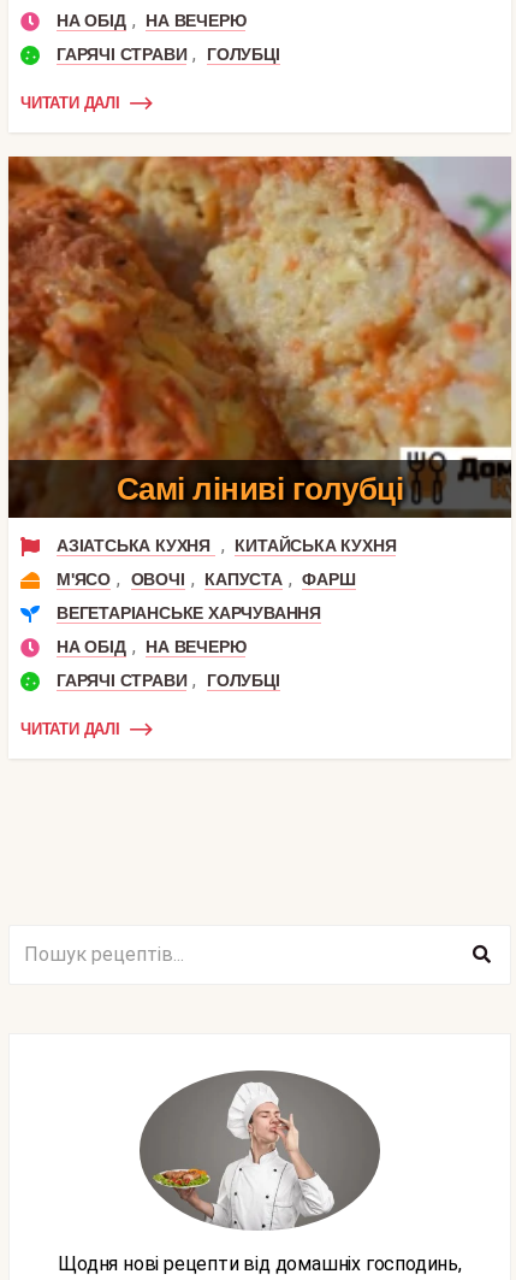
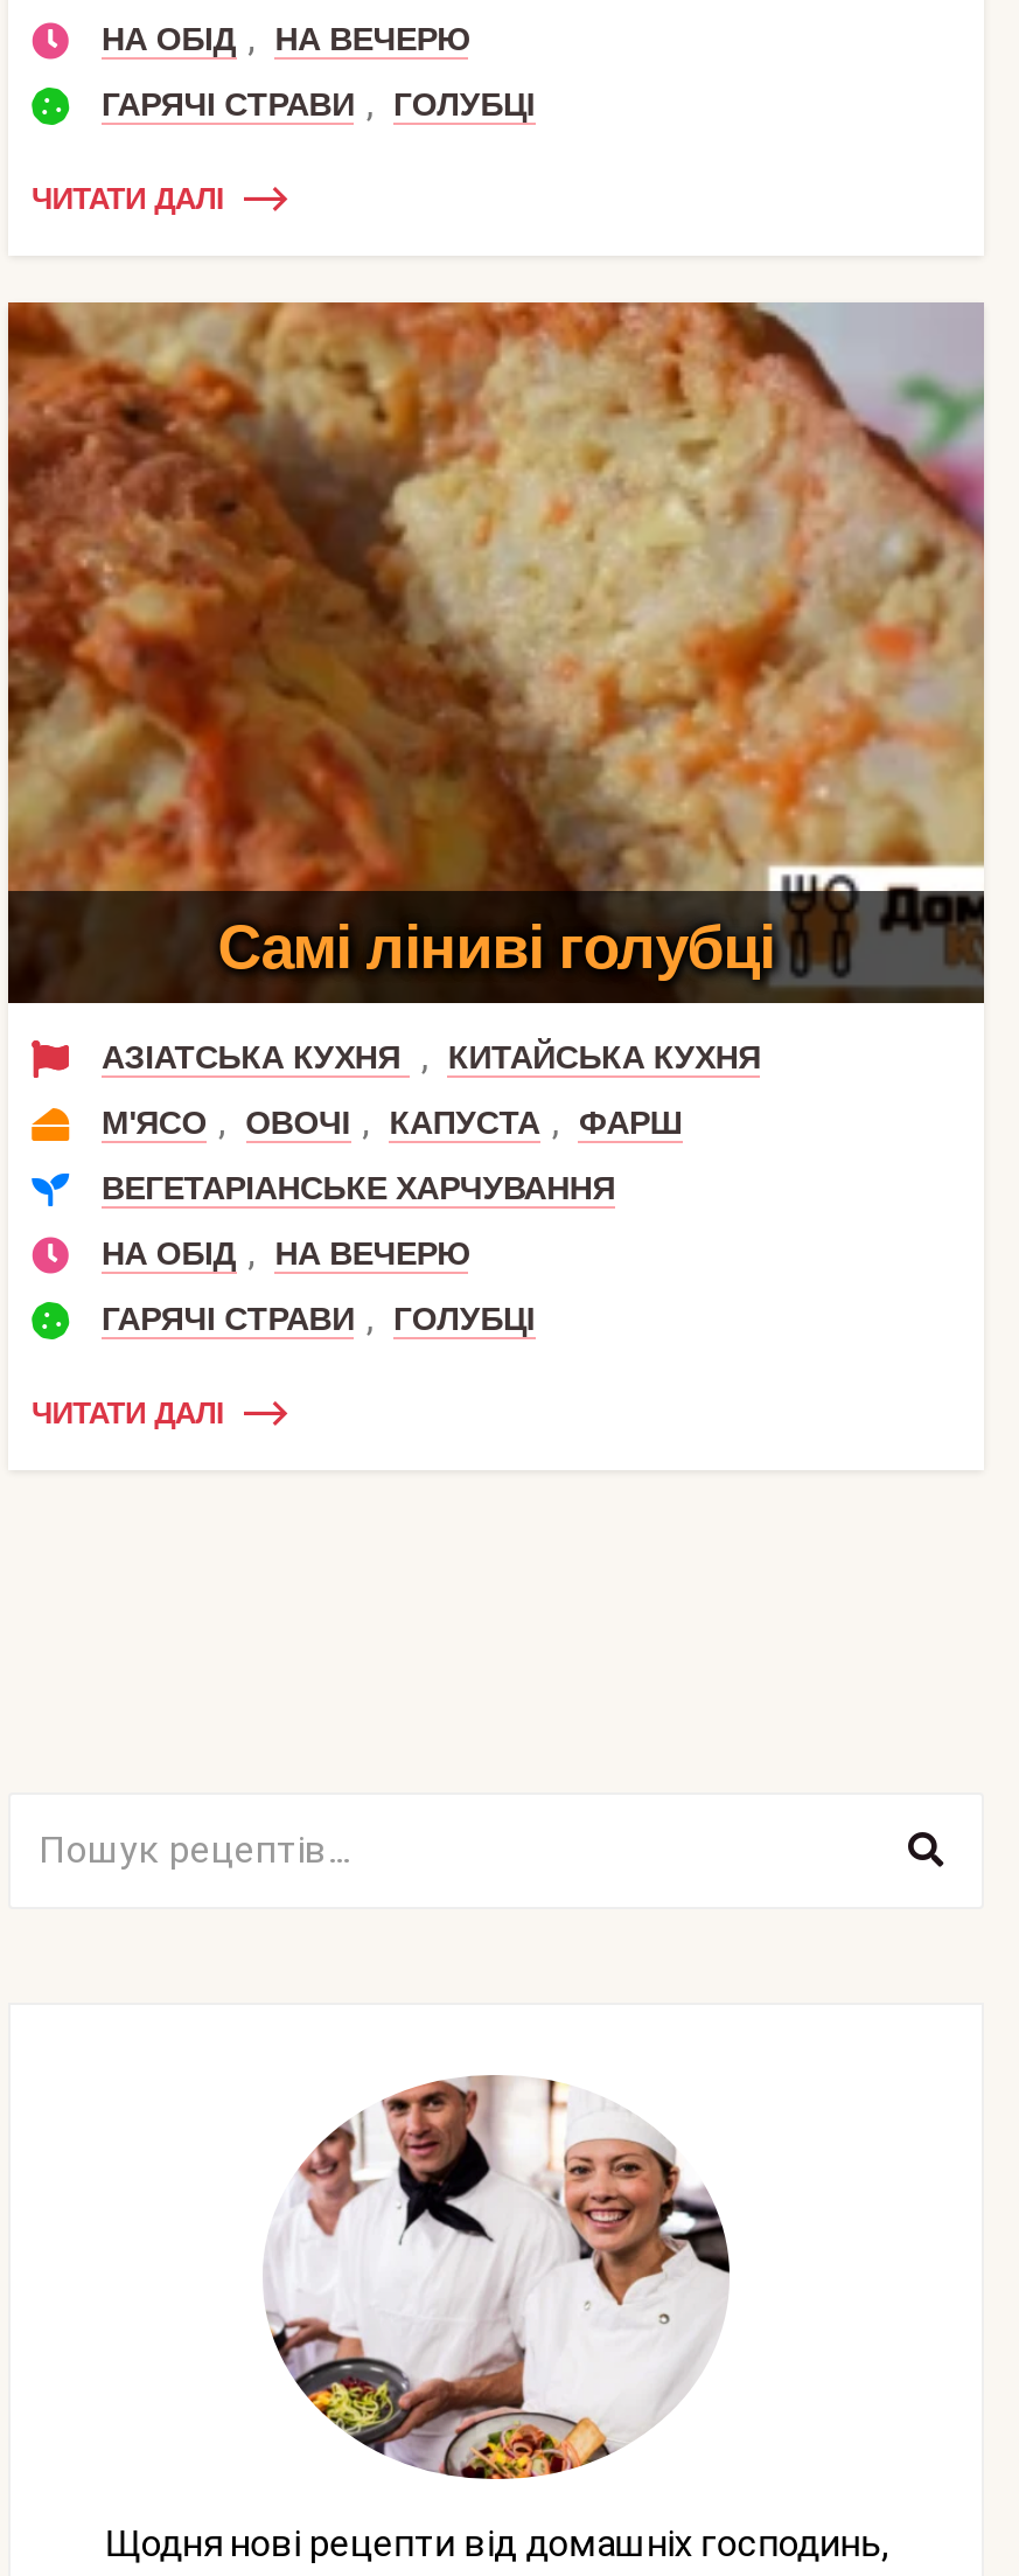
[138,1070,381,1231] [image] -> [265,2077,732,2481] [image]

